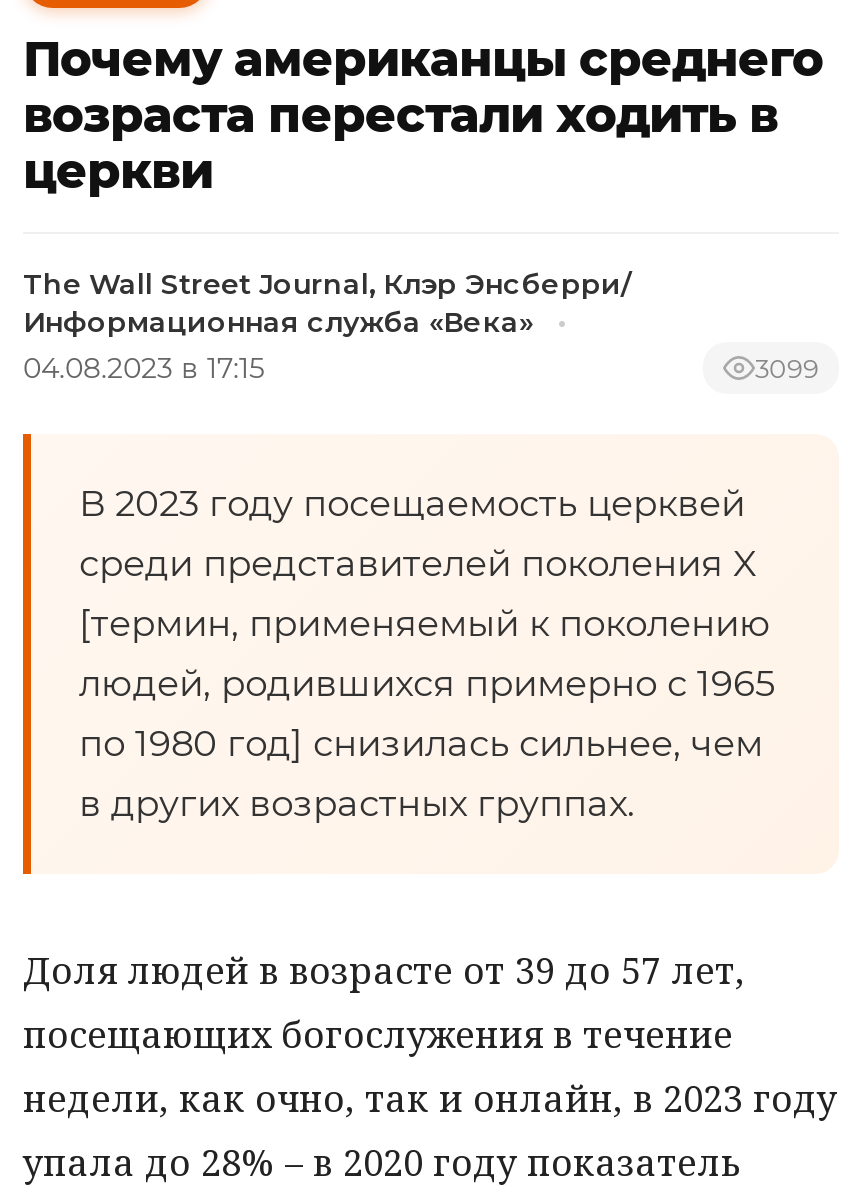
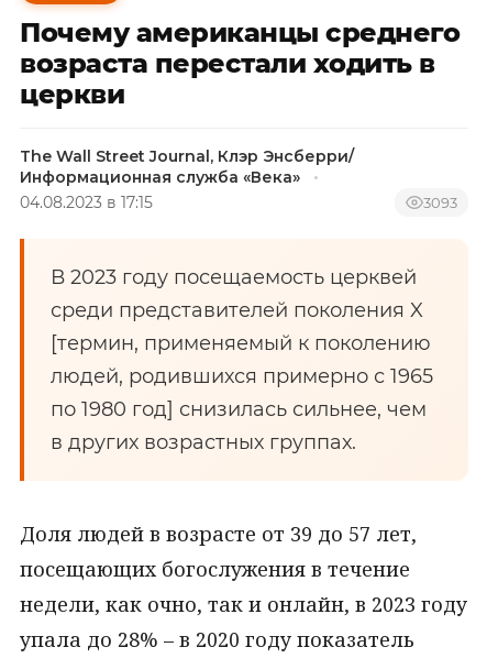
[755,352,819,384] 3099 -> [423,194,457,211] 3093

